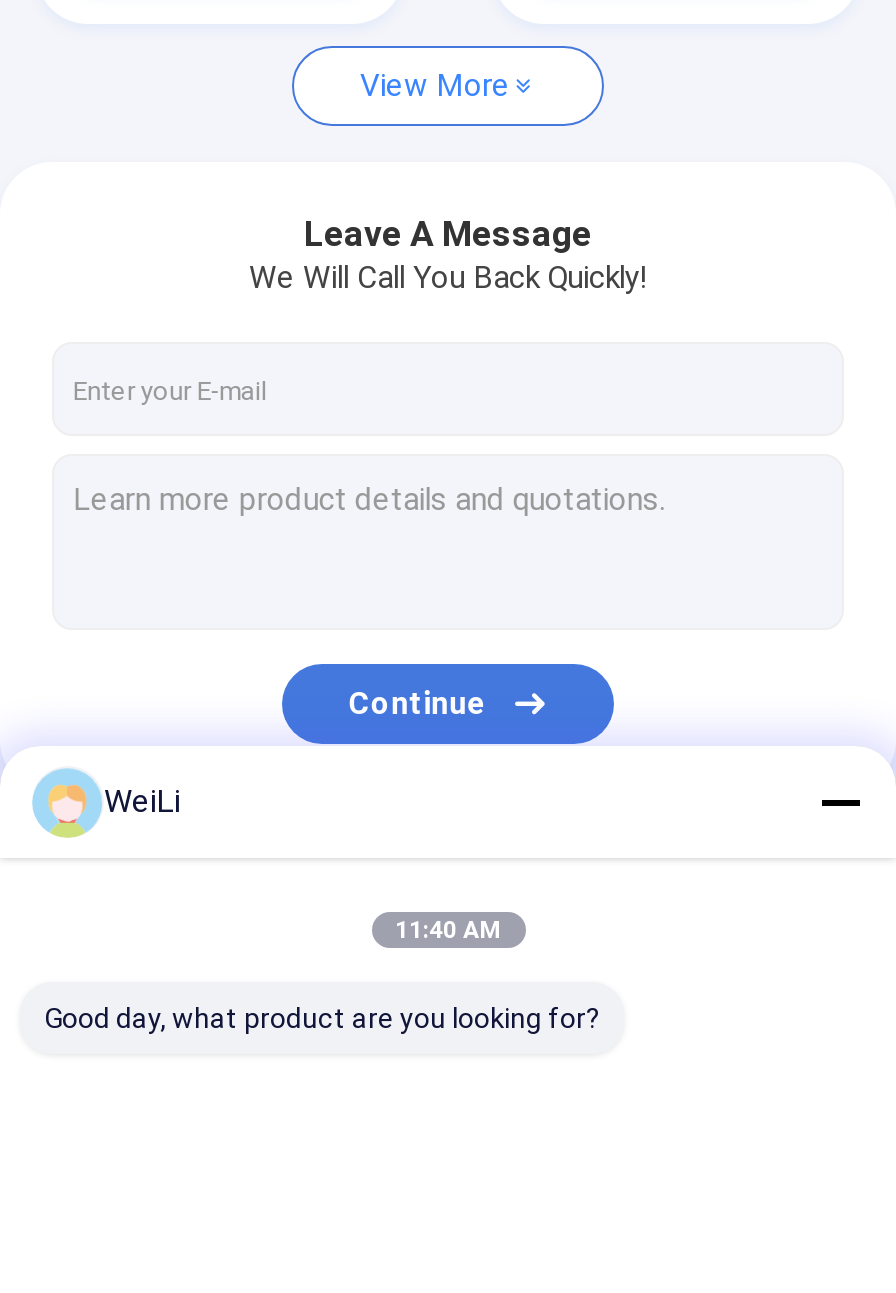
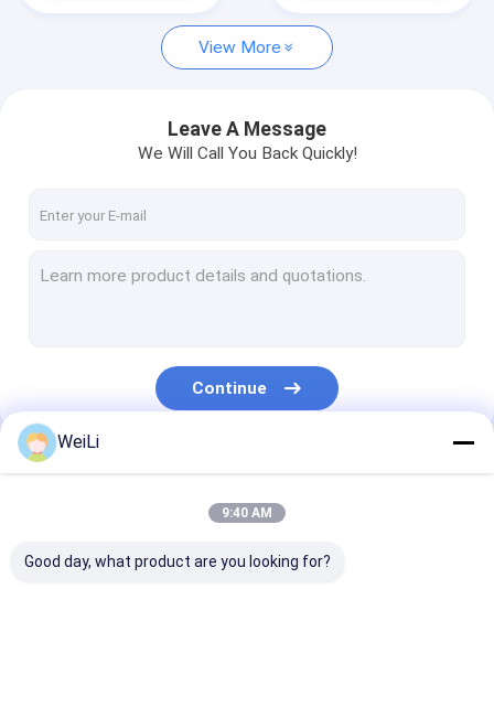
[395,916,501,944] 11:40 AM -> [222,505,272,521] 9:40 AM

